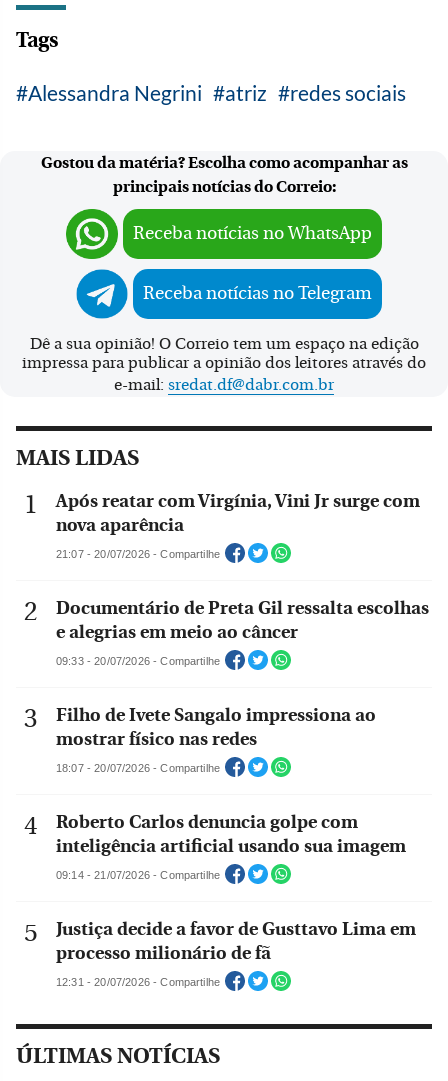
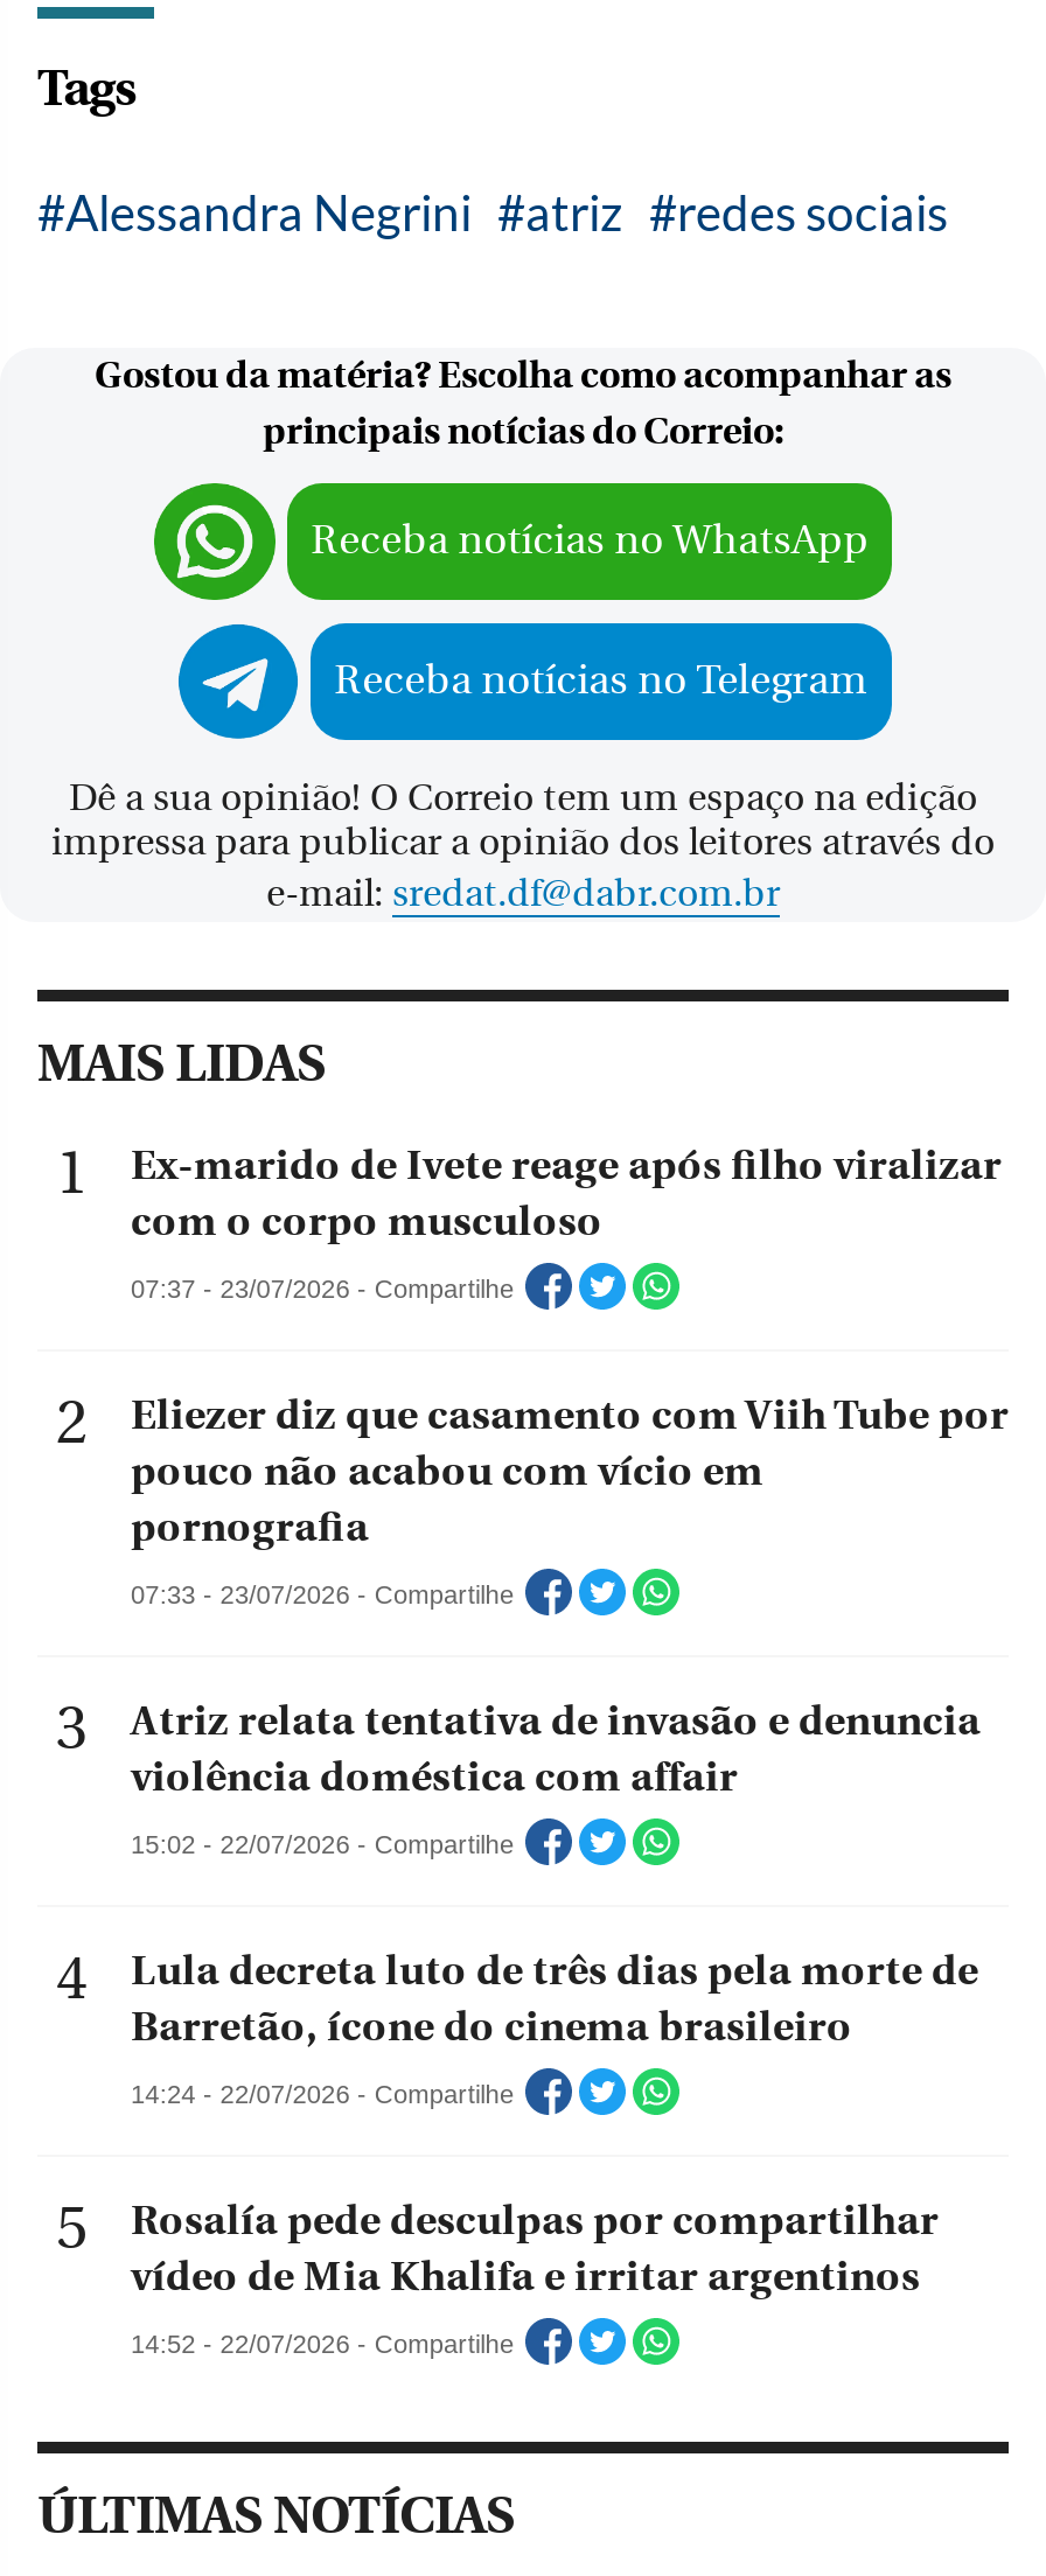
[56,491,420,536] Após reatar com Virgínia, Vini Jr surge com | nova aparência -> [131,1142,1002,1247] Ex-marido de Ivete reage após filho viralizar | com o corpo musculoso
[56,548,220,560] 21:07 - 20/07/2026 - Compartilhe -> [131,1274,514,1302] 07:37 - 23/07/2026 - Compartilhe
[56,598,429,643] Documentário de Preta Gil ressalta escolhas | e alegrias em meio ao câncer -> [131,1392,1009,1553] Eliezer diz que casamento com Viih Tube por | pouco não acabou com vício em | pornografia
[56,655,220,667] 09:33 - 20/07/2026 - Compartilhe -> [131,1579,514,1607] 07:33 - 23/07/2026 - Compartilhe
[56,705,376,750] Filho de Ivete Sangalo impressiona ao | mostrar físico nas redes -> [131,1697,981,1802] Atriz relata tentativa de invasão e denuncia | violência doméstica com affair
[56,762,220,774] 18:07 - 20/07/2026 - Compartilhe -> [131,1829,514,1857] 15:02 - 22/07/2026 - Compartilhe
[56,812,406,857] Roberto Carlos denuncia golpe com | inteligência artificial usando sua imagem -> [131,1947,978,2052] Lula decreta luto de três dias pela morte de | Barretão, ícone do cinema brasileiro
[56,869,220,881] 09:14 - 21/07/2026 - Compartilhe -> [131,2079,514,2107] 14:24 - 22/07/2026 - Compartilhe
[56,919,416,964] Justiça decide a favor de Gusttavo Lima em | processo milionário de fã -> [131,2197,939,2302] Rosalía pede desculpas por compartilhar | vídeo de Mia Khalifa e irritar argentinos
[56,976,220,988] 12:31 - 20/07/2026 - Compartilhe -> [131,2329,514,2357] 14:52 - 22/07/2026 - Compartilhe

